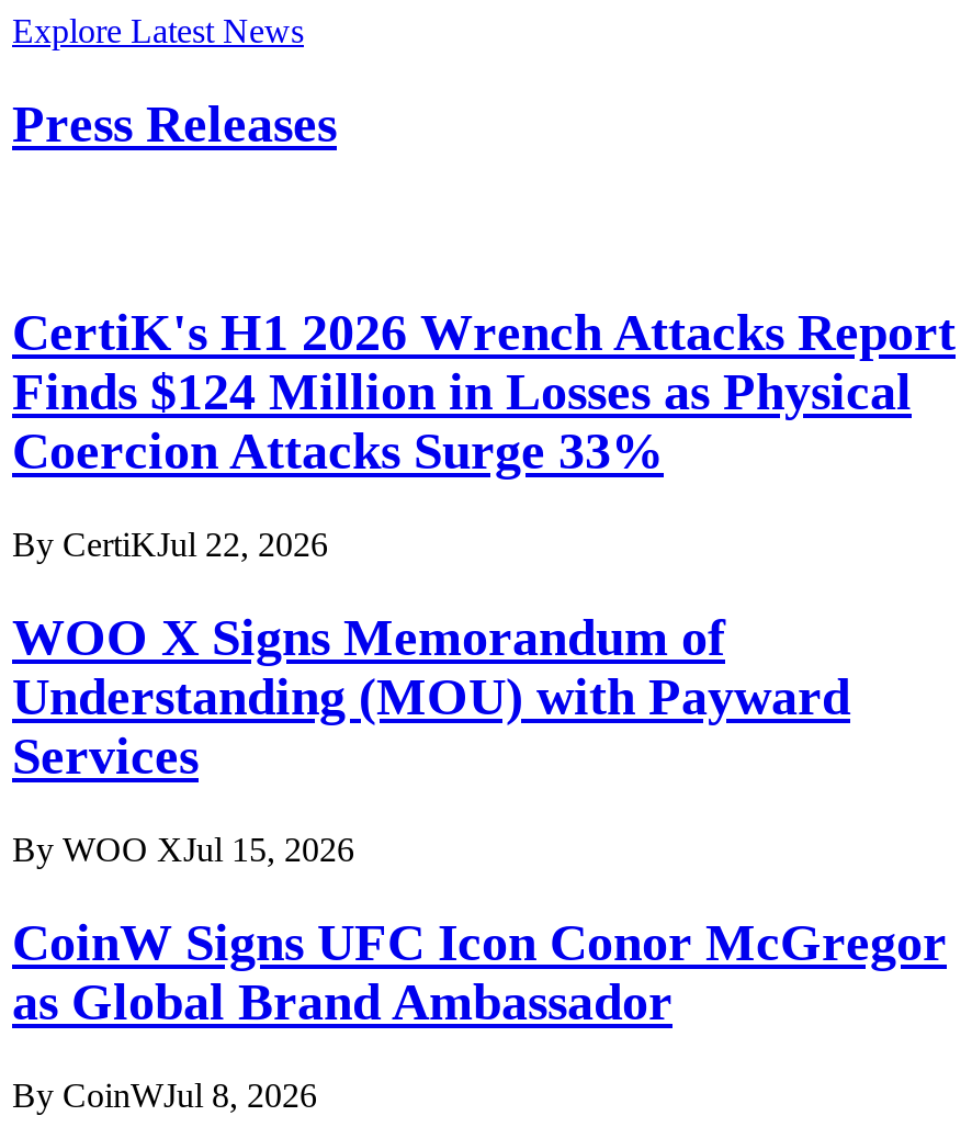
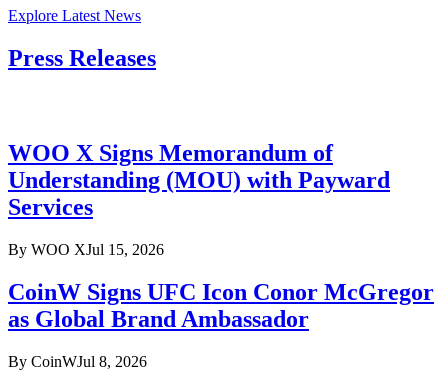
[12,304,956,563] CertiK's H1 2026 Wrench Attacks Report | Finds $124 Million in Losses as Physical | Coercion Attacks Surge 33% | By CertiKJul 22, 2026 -> none

